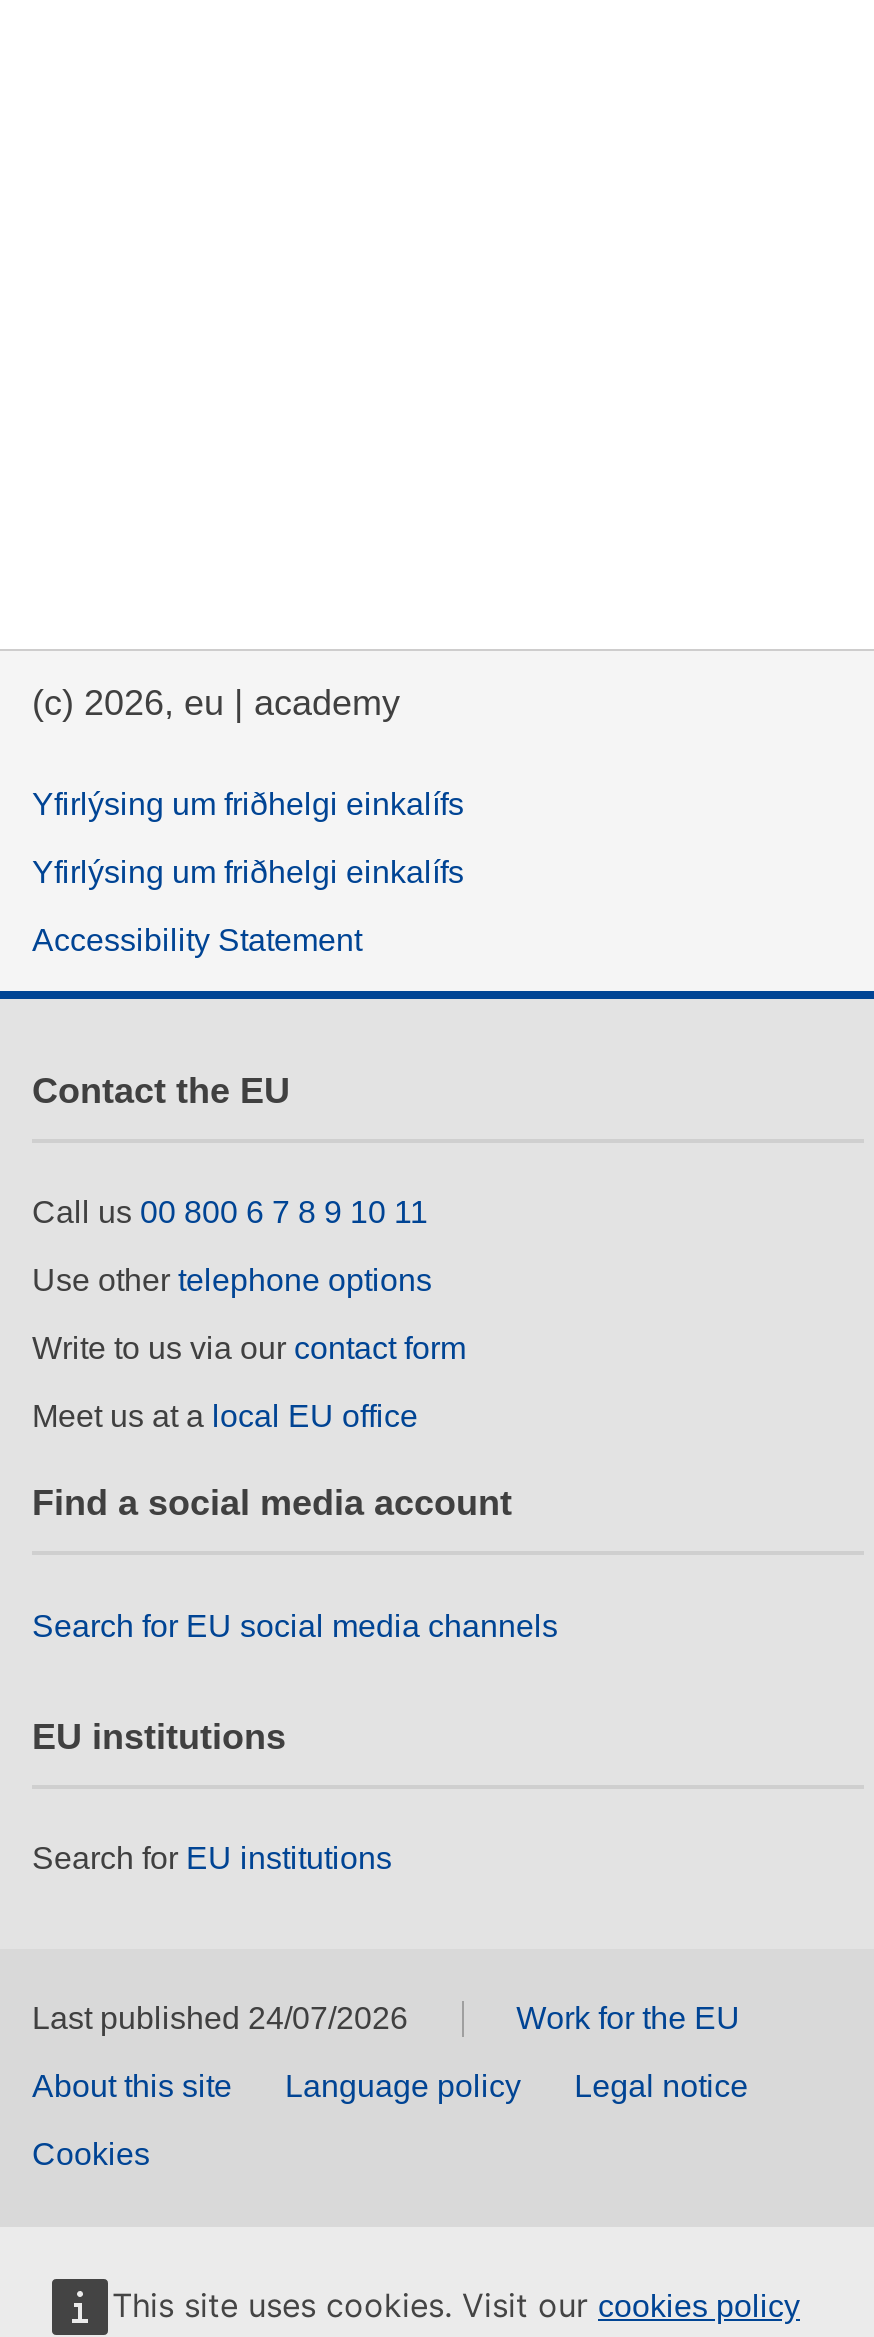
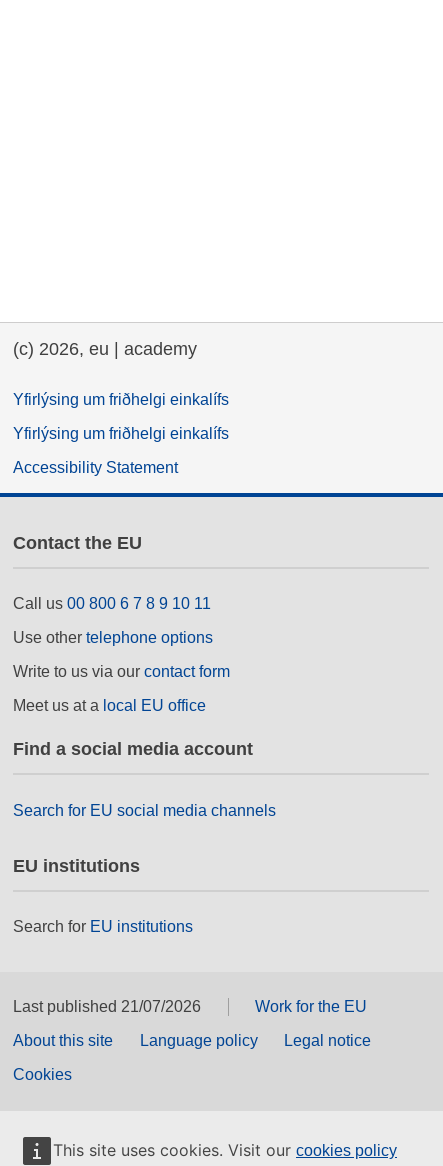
[32,2002,408,2036] Last published 24/07/2026 -> [13,998,201,1015] Last published 21/07/2026

